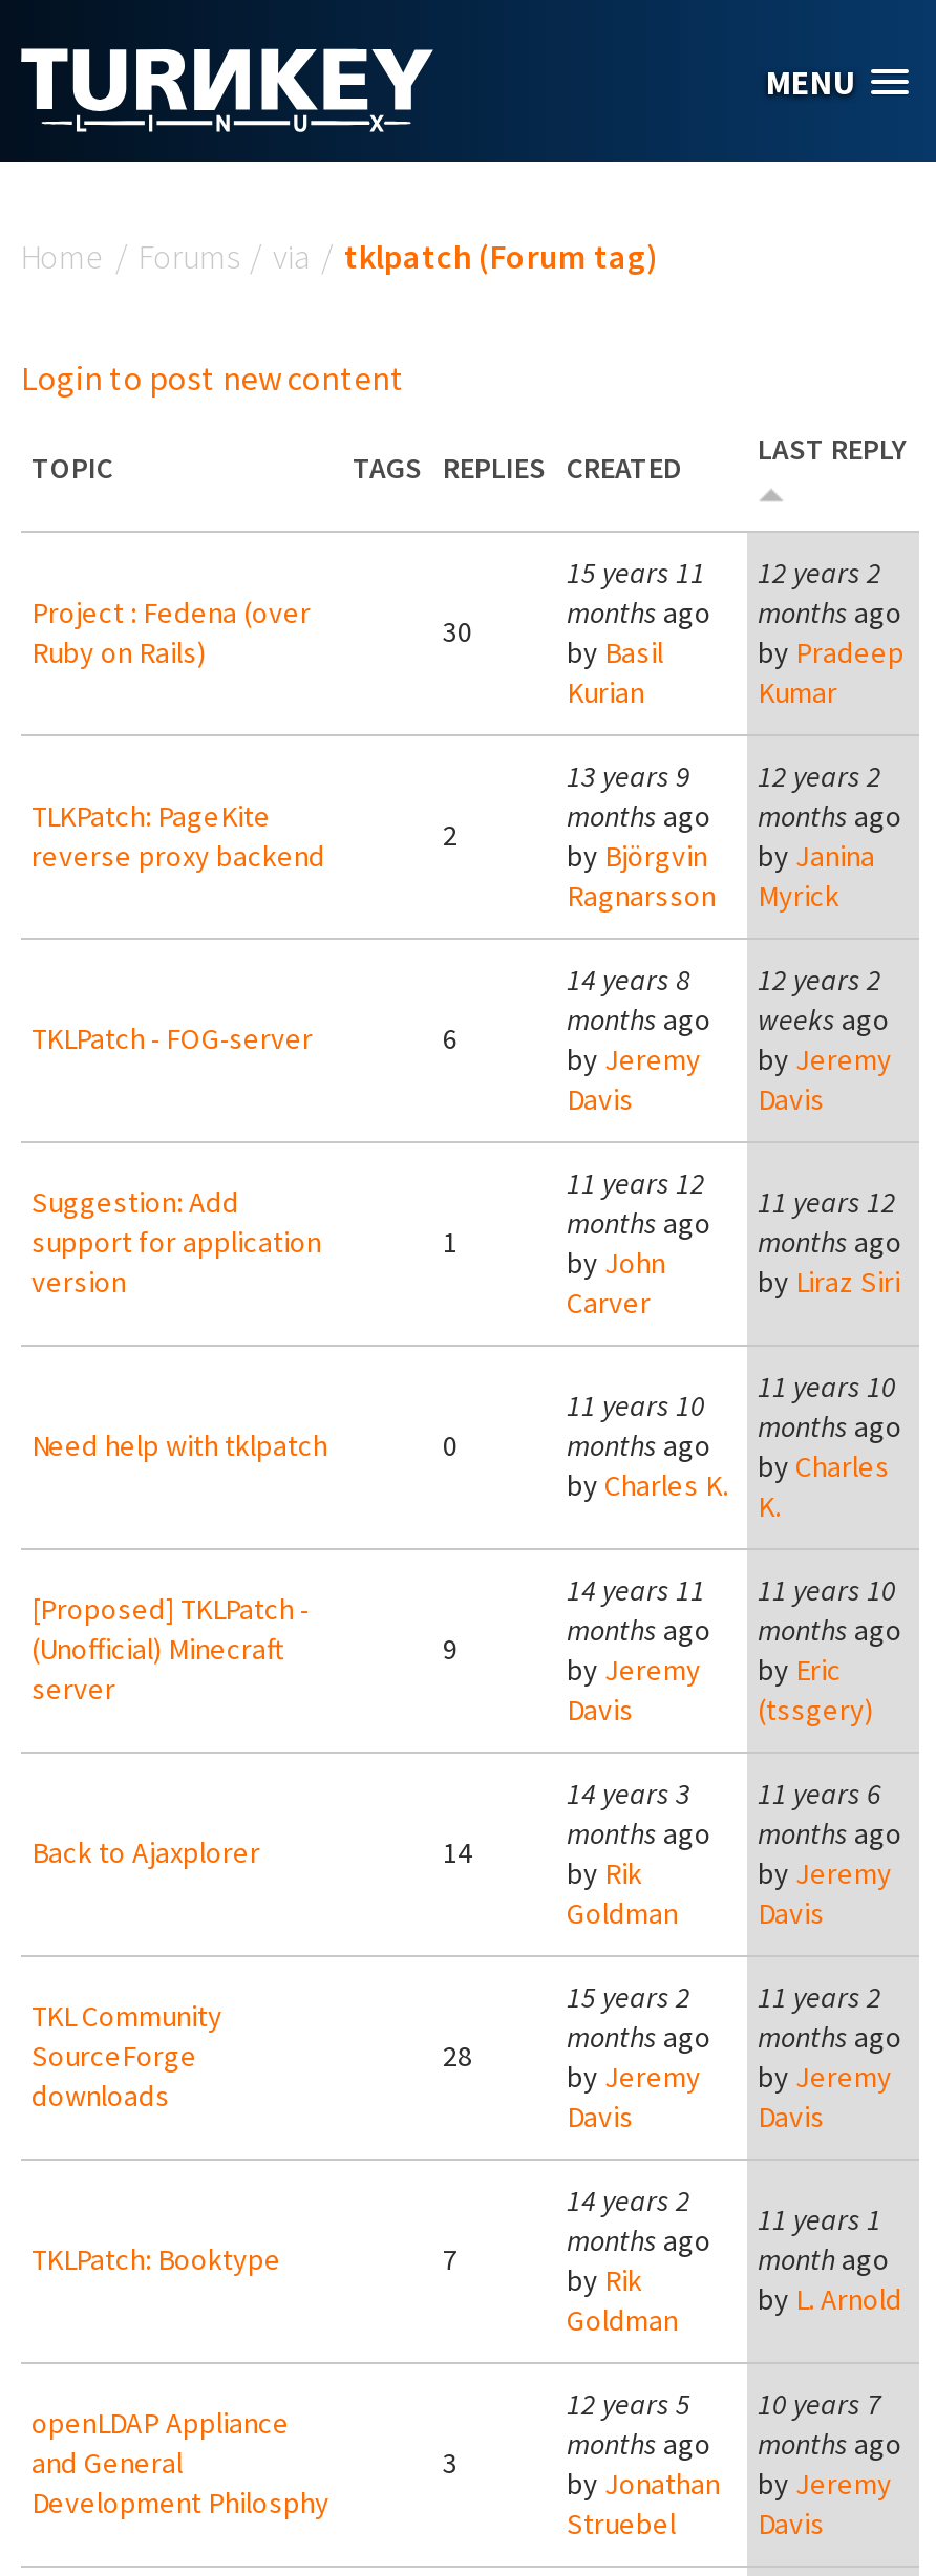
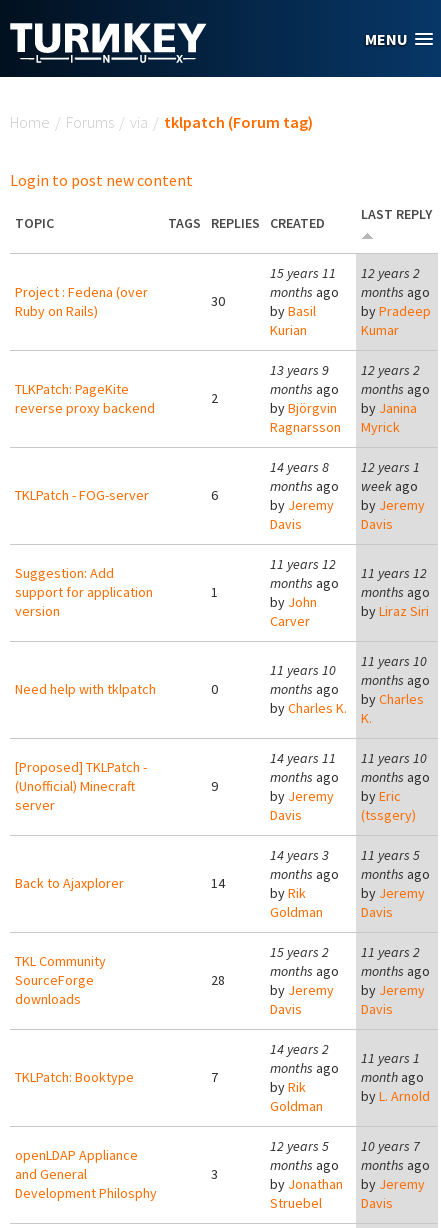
[567,961,881,999] 14 years 8 12 years 2 -> [270,458,420,476] 14 years 8 12 years 1
[758,1001,890,1038] weeks ago -> [361,477,418,495] week ago
[567,1775,881,1812] 14 years 3 11 years 6 -> [270,846,420,864] 14 years 3 11 years 5

